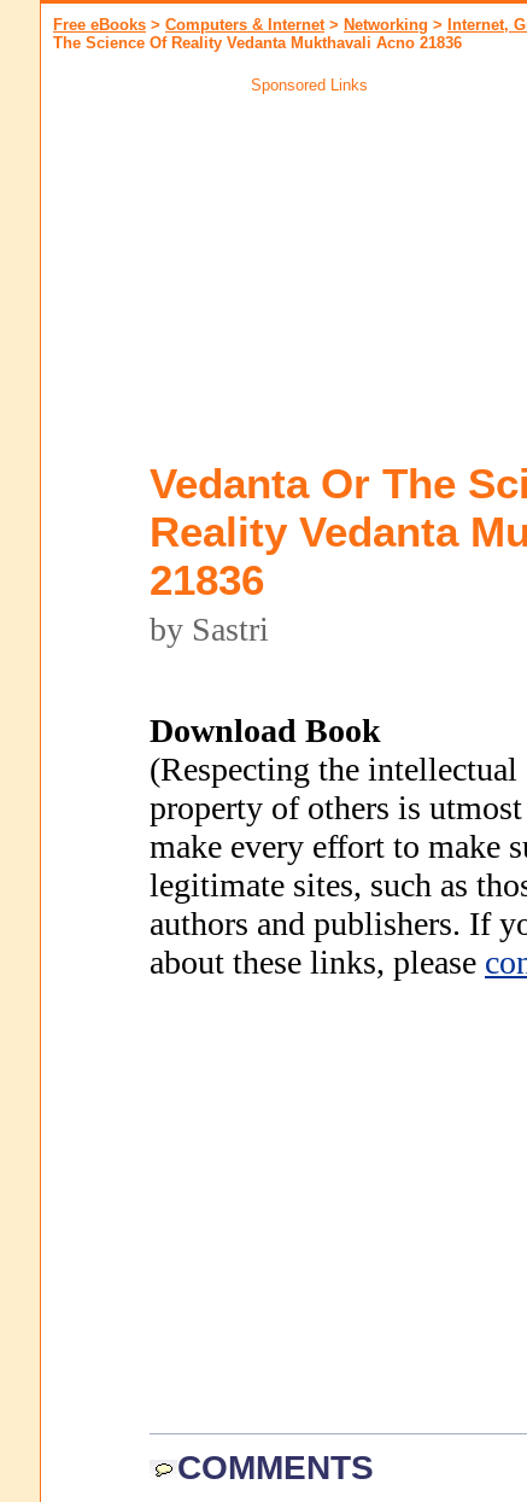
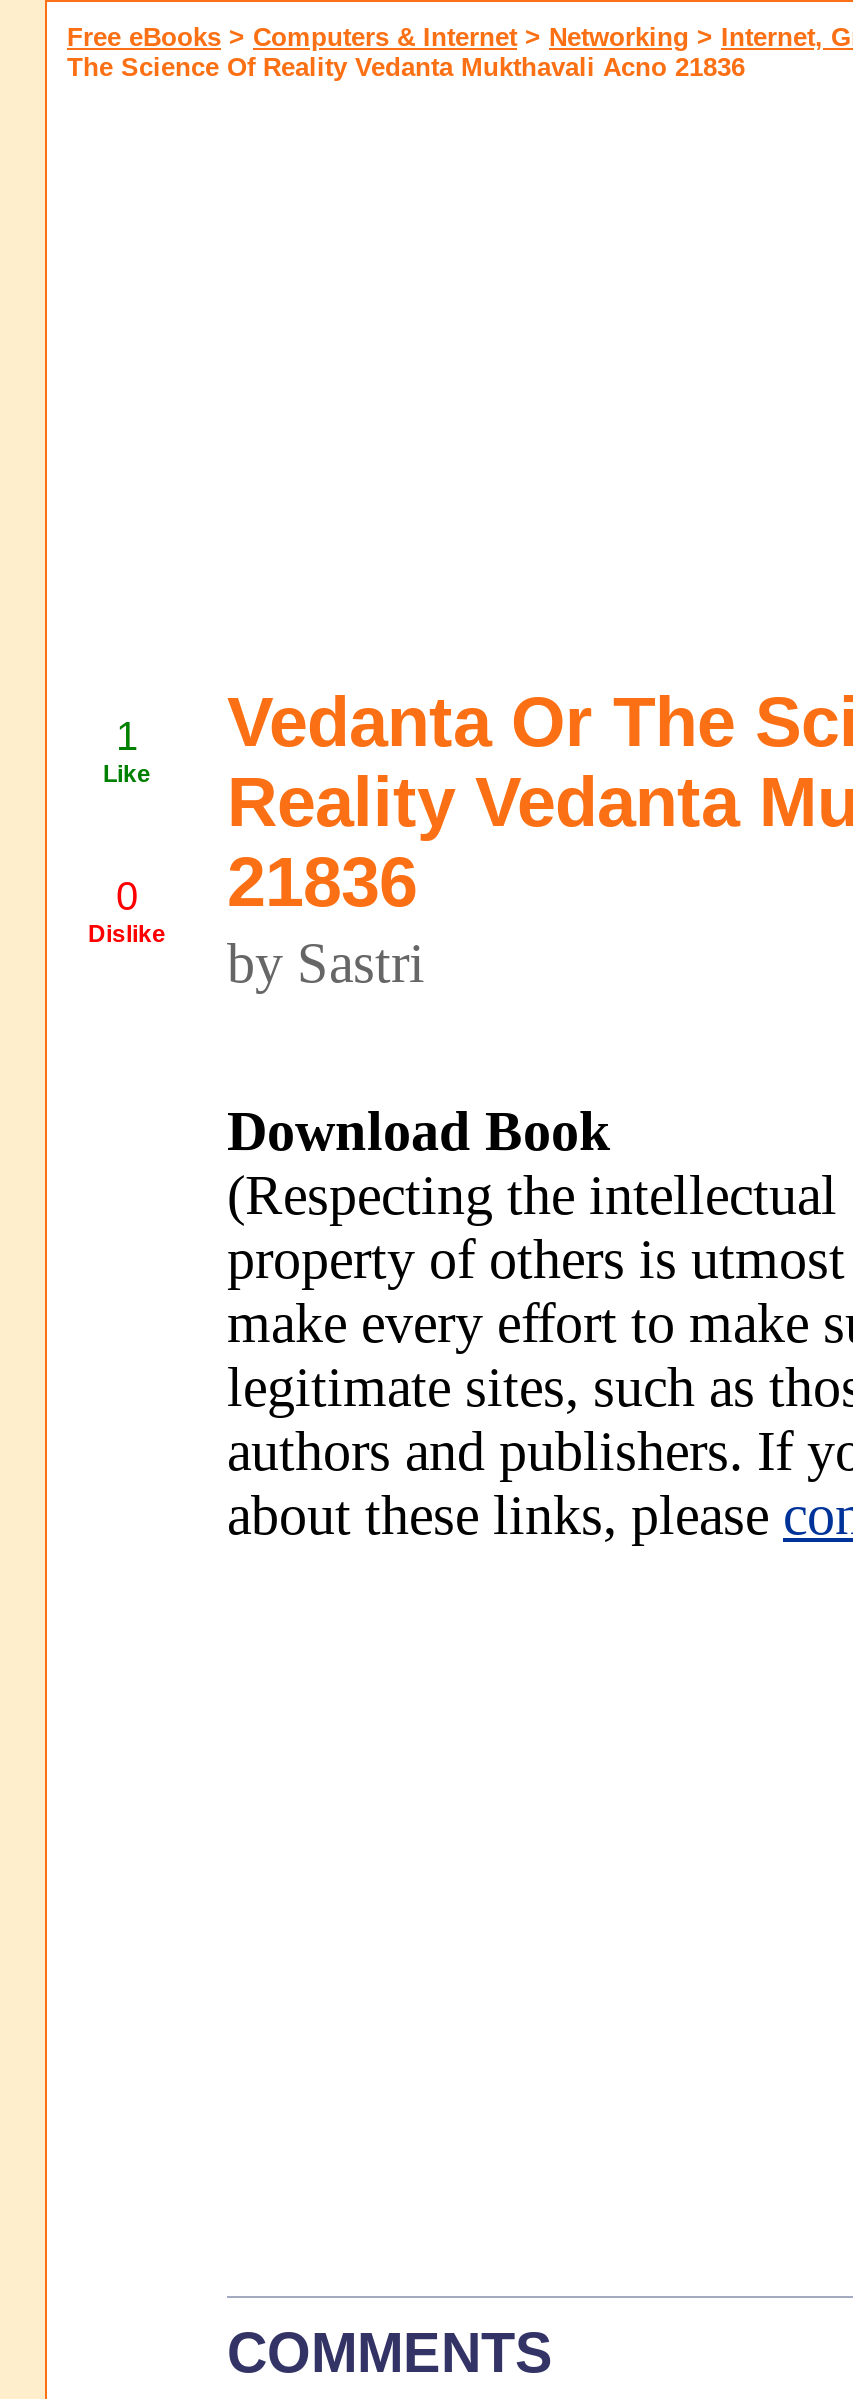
[251,76,368,94] Sponsored Links -> [88,714,166,948] 1 | Like | 0 | Dislike

